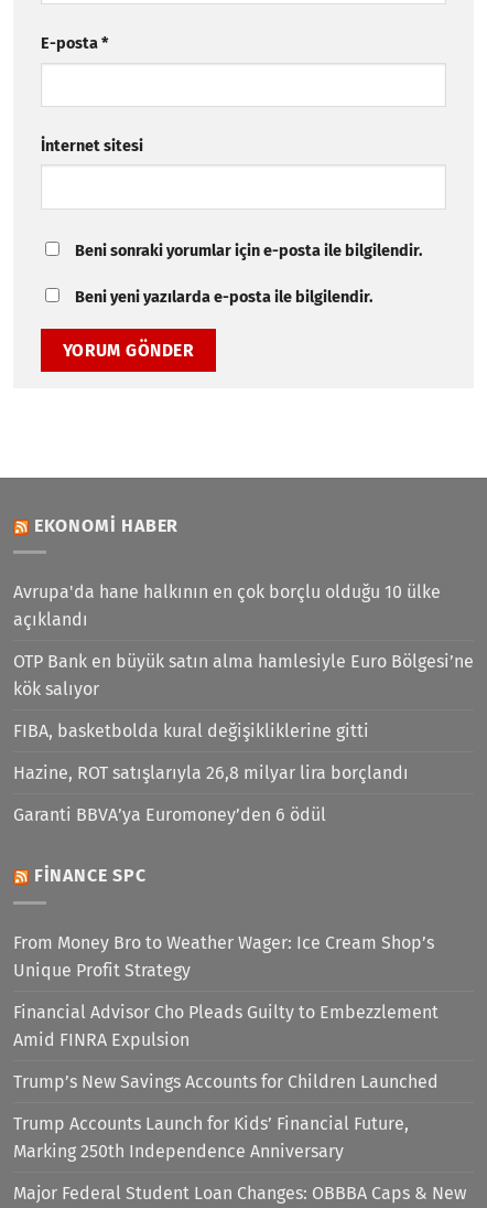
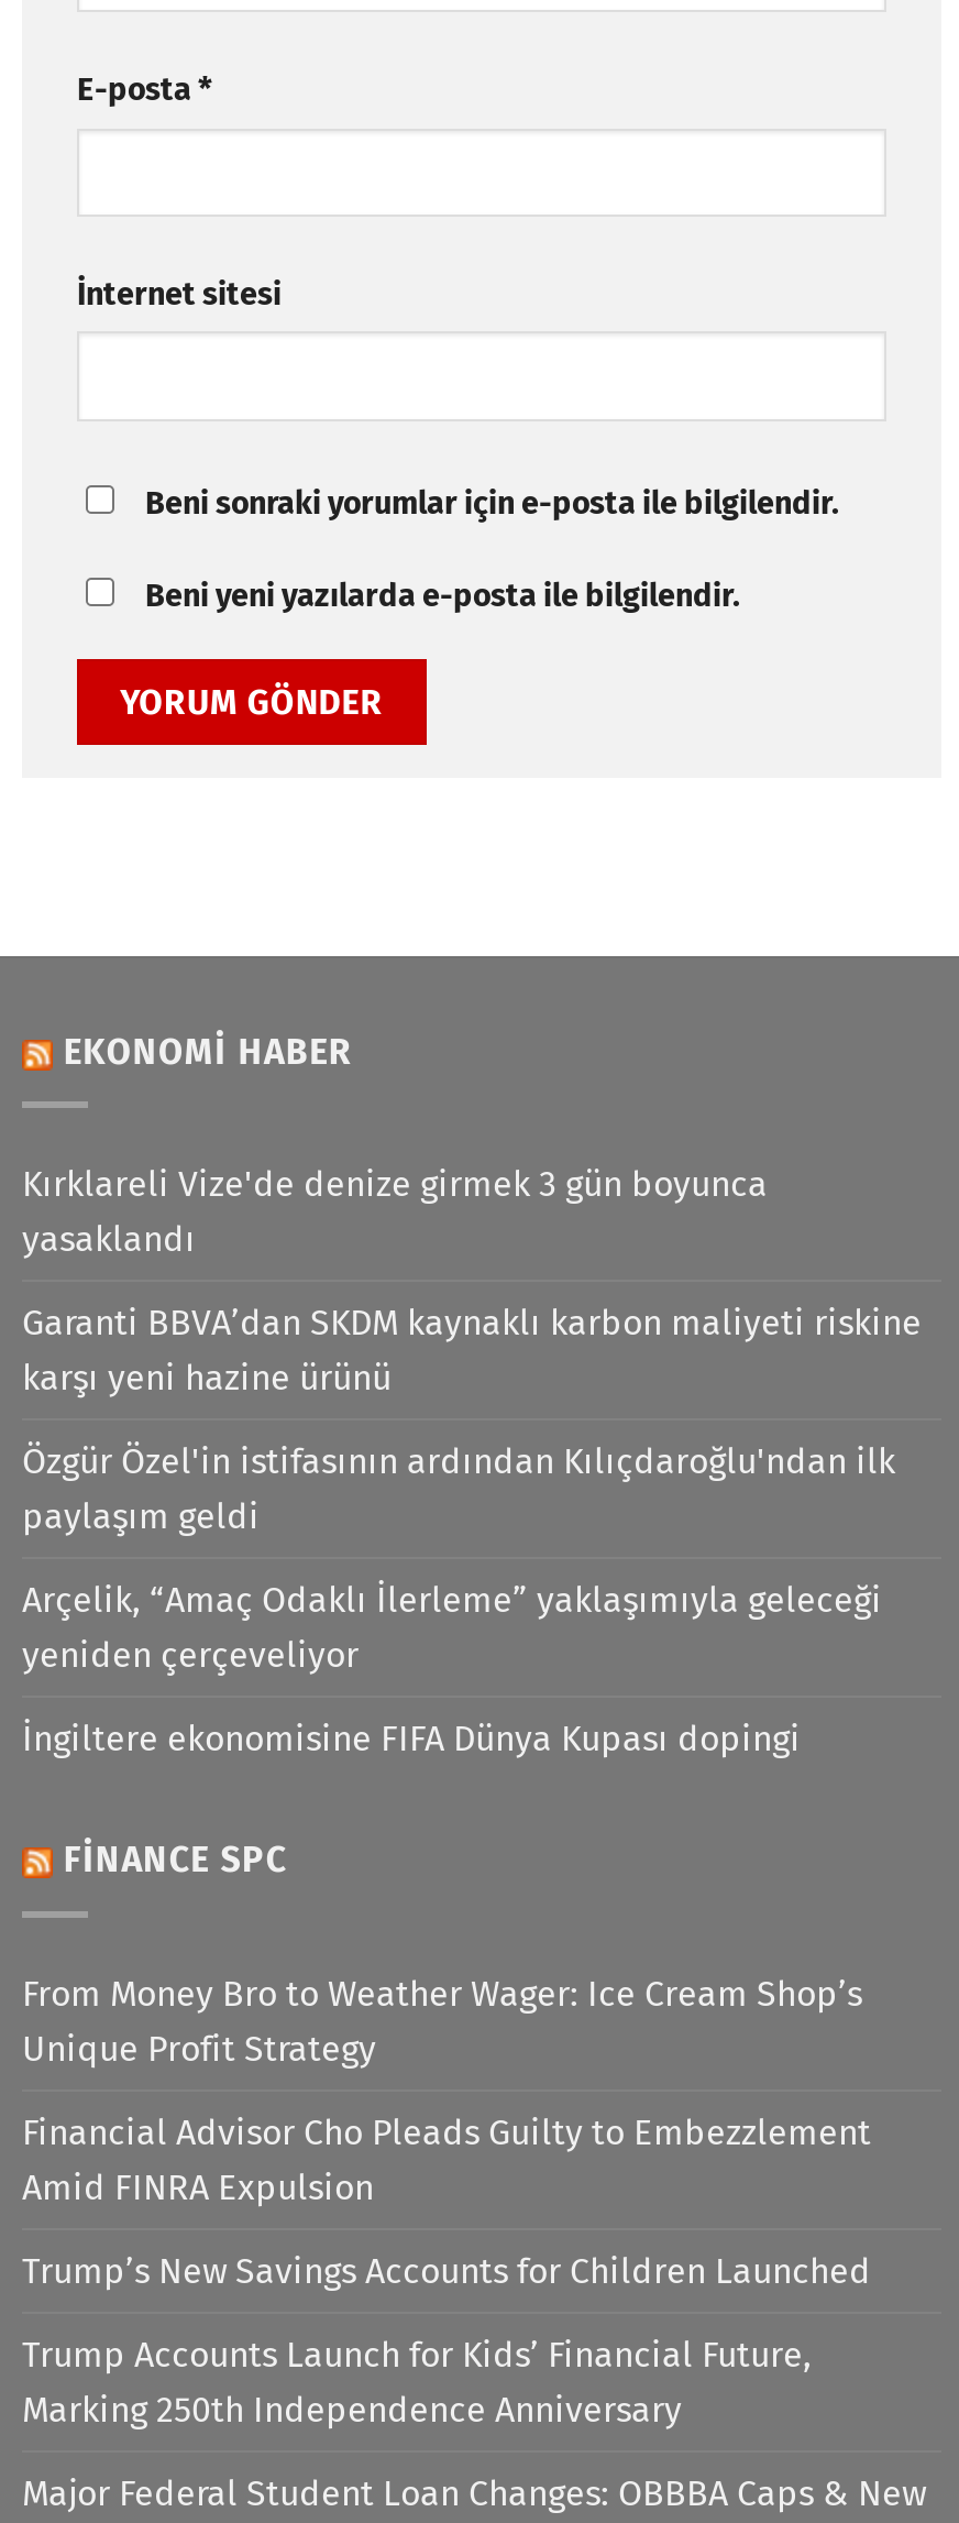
[13,582,441,630] Avrupa'da hane halkının en çok borçlu olduğu 10 ülke | açıklandı -> [22,1164,768,1261] Kırklareli Vize'de denize girmek 3 gün boyunca | yasaklandı
[13,651,474,700] OTP Bank en büyük satın alma hamlesiyle Euro Bölgesi’ne | kök salıyor -> [22,1303,922,1399] Garanti BBVA’dan SKDM kaynaklı karbon maliyeti riskine | karşı yeni hazine ürünü
[13,721,369,742] FIBA, basketbolda kural değişikliklerine gitti -> [22,1441,895,1538] Özgür Özel'in istifasının ardından Kılıçdaroğlu'ndan ilk | paylaşım geldi
[13,763,409,784] Hazine, ROT satışlarıyla 26,8 milyar lira borçlandı -> [22,1580,882,1677] Arçelik, “Amaç Odaklı İlerleme” yaklaşımıyla geleceği | yeniden çerçeveliyor
[13,805,326,826] Garanti BBVA’ya Euromoney’den 6 ödül -> [22,1718,801,1760] İngiltere ekonomisine FIFA Dünya Kupası dopingi

